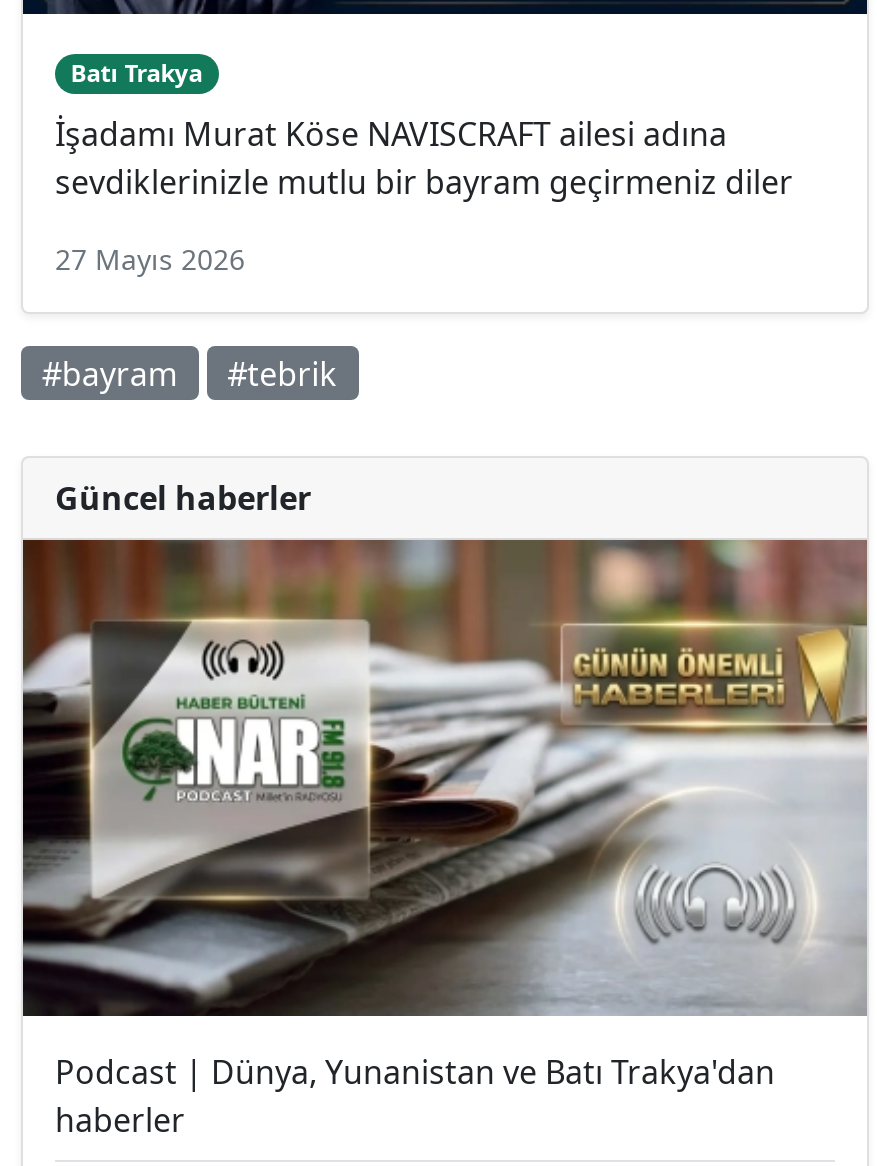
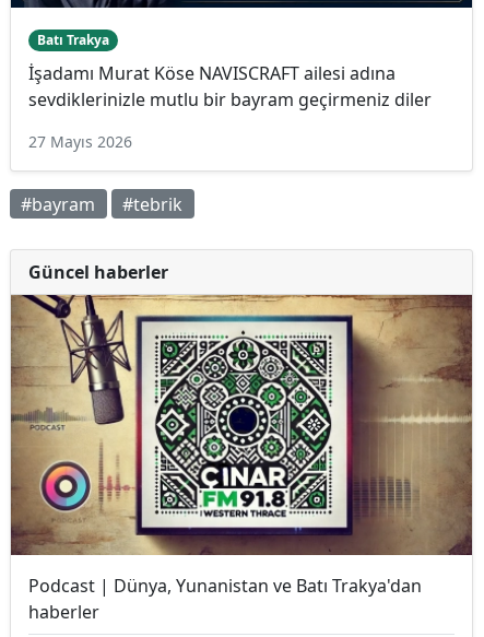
[21,538,867,1018] [image] -> [10,294,473,556] [image]

